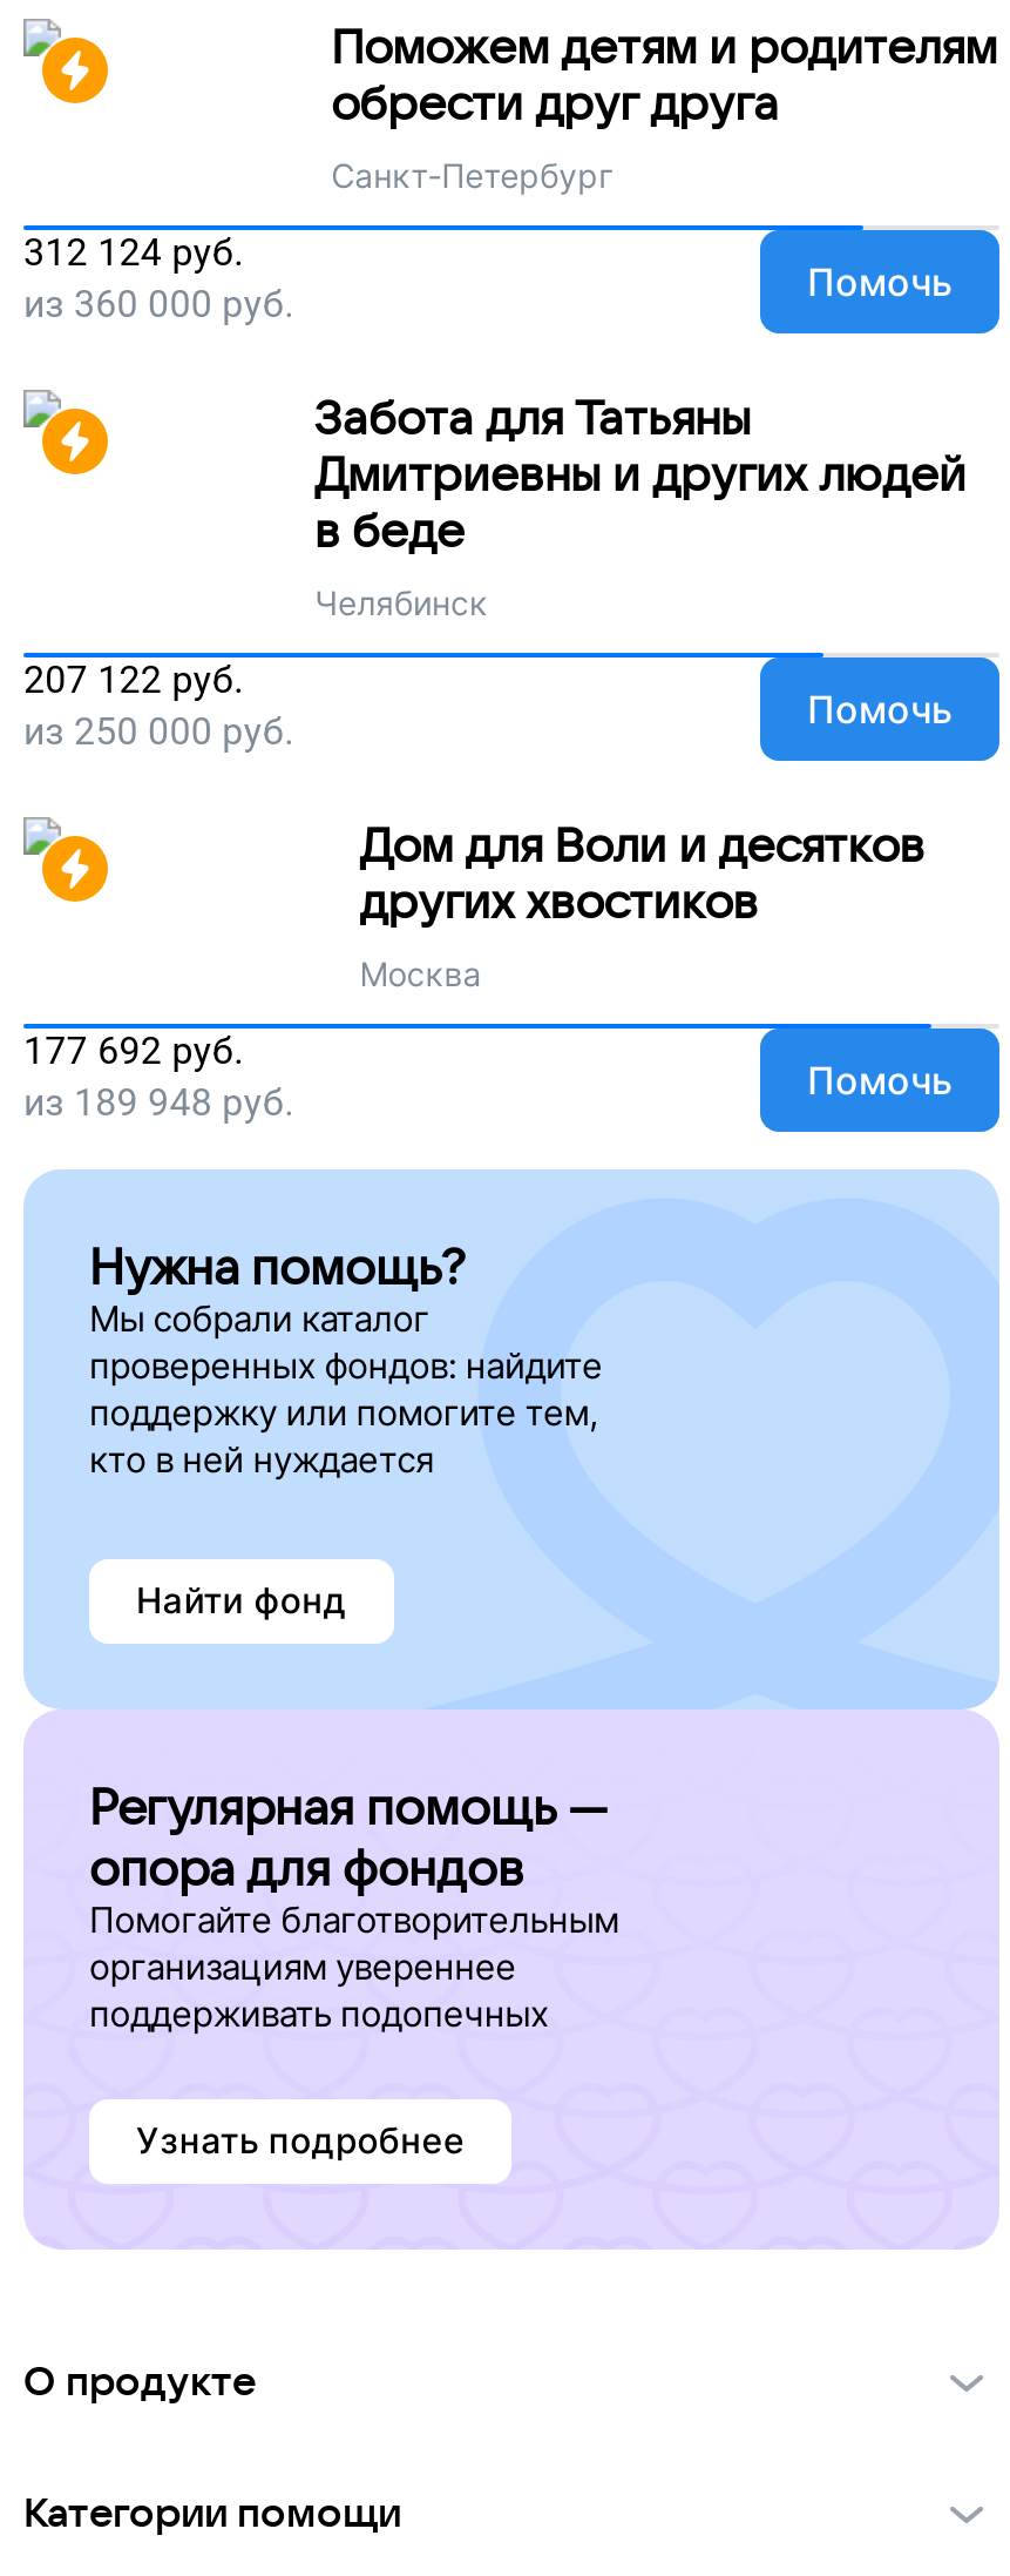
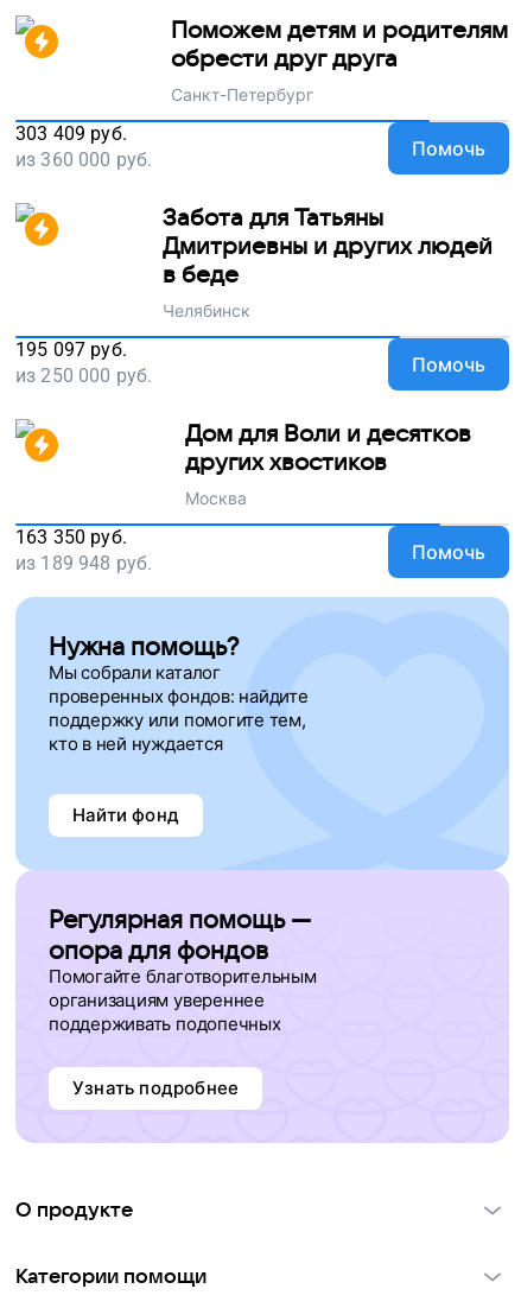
[23,229,244,274] 312 124 руб. -> [15,122,127,144] 303 409 руб.
[23,656,244,701] 207 122 руб. -> [15,338,127,360] 195 097 руб.
[23,1027,244,1072] 177 692 руб. -> [15,525,127,548] 163 350 руб.

